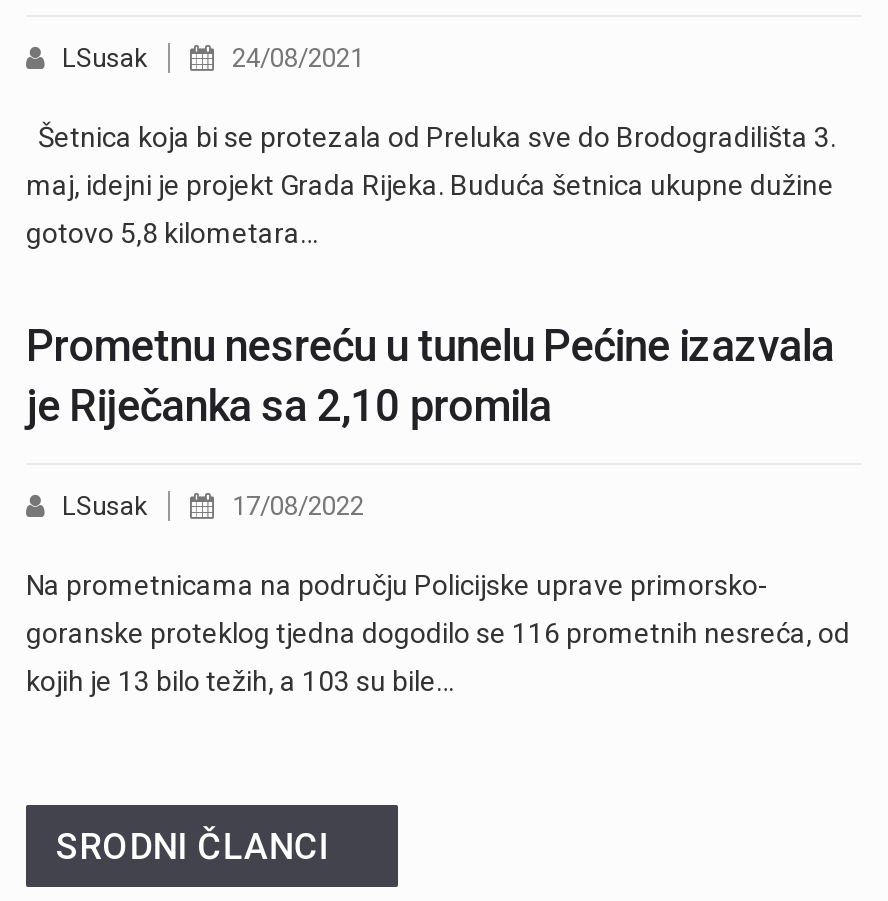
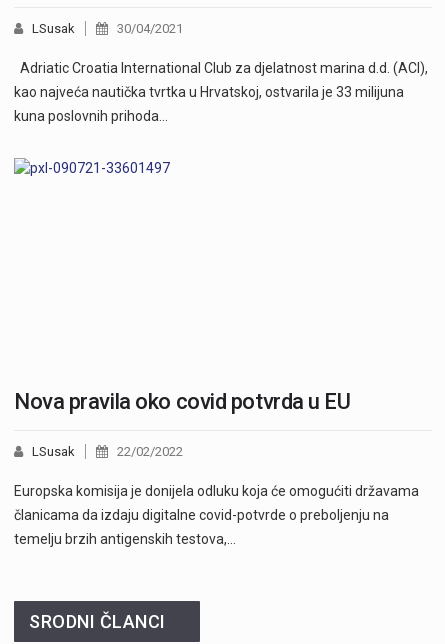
[232,43,364,73] 24/08/2021 -> [117,21,183,36] 30/04/2021
[26,121,836,153] Šetnica koja bi se protezala od Preluka sve do Brodogradilišta 3. -> [14,60,428,76] Adriatic Croatia International Club za djelatnost marina d.d. (ACI),
[26,169,834,201] maj, idejni je projekt Grada Rijeka. Buduća šetnica ukupne dužine -> [14,84,404,100] kao najveća nautička tvrtka u Hrvatskoj, ostvarila je 33 milijuna
[26,217,318,249] gotovo 5,8 kilometara… -> [14,108,168,124] kuna poslovnih prihoda…
[26,321,834,431] Prometnu nesreću u tunelu Pećine izazvala | je Riječanka sa 2,10 promila -> [14,389,351,414] Nova pravila oko covid potvrda u EU
[232,491,364,521] 17/08/2022 -> [117,444,183,459] 22/02/2022
[26,569,768,601] Na prometnicama na području Policijske uprave primorsko- -> [14,483,419,499] Europska komisija je donijela odluku koja će omogućiti državama
[26,617,850,649] goranske proteklog tjedna dogodilo se 116 prometnih nesreća, od -> [14,507,389,523] članicama da izdaju digitalne covid-potvrde o preboljenju na
[26,665,454,697] kojih je 13 bilo težih, a 103 su bile… -> [14,531,236,547] temelju brzih antigenskih testova,…

